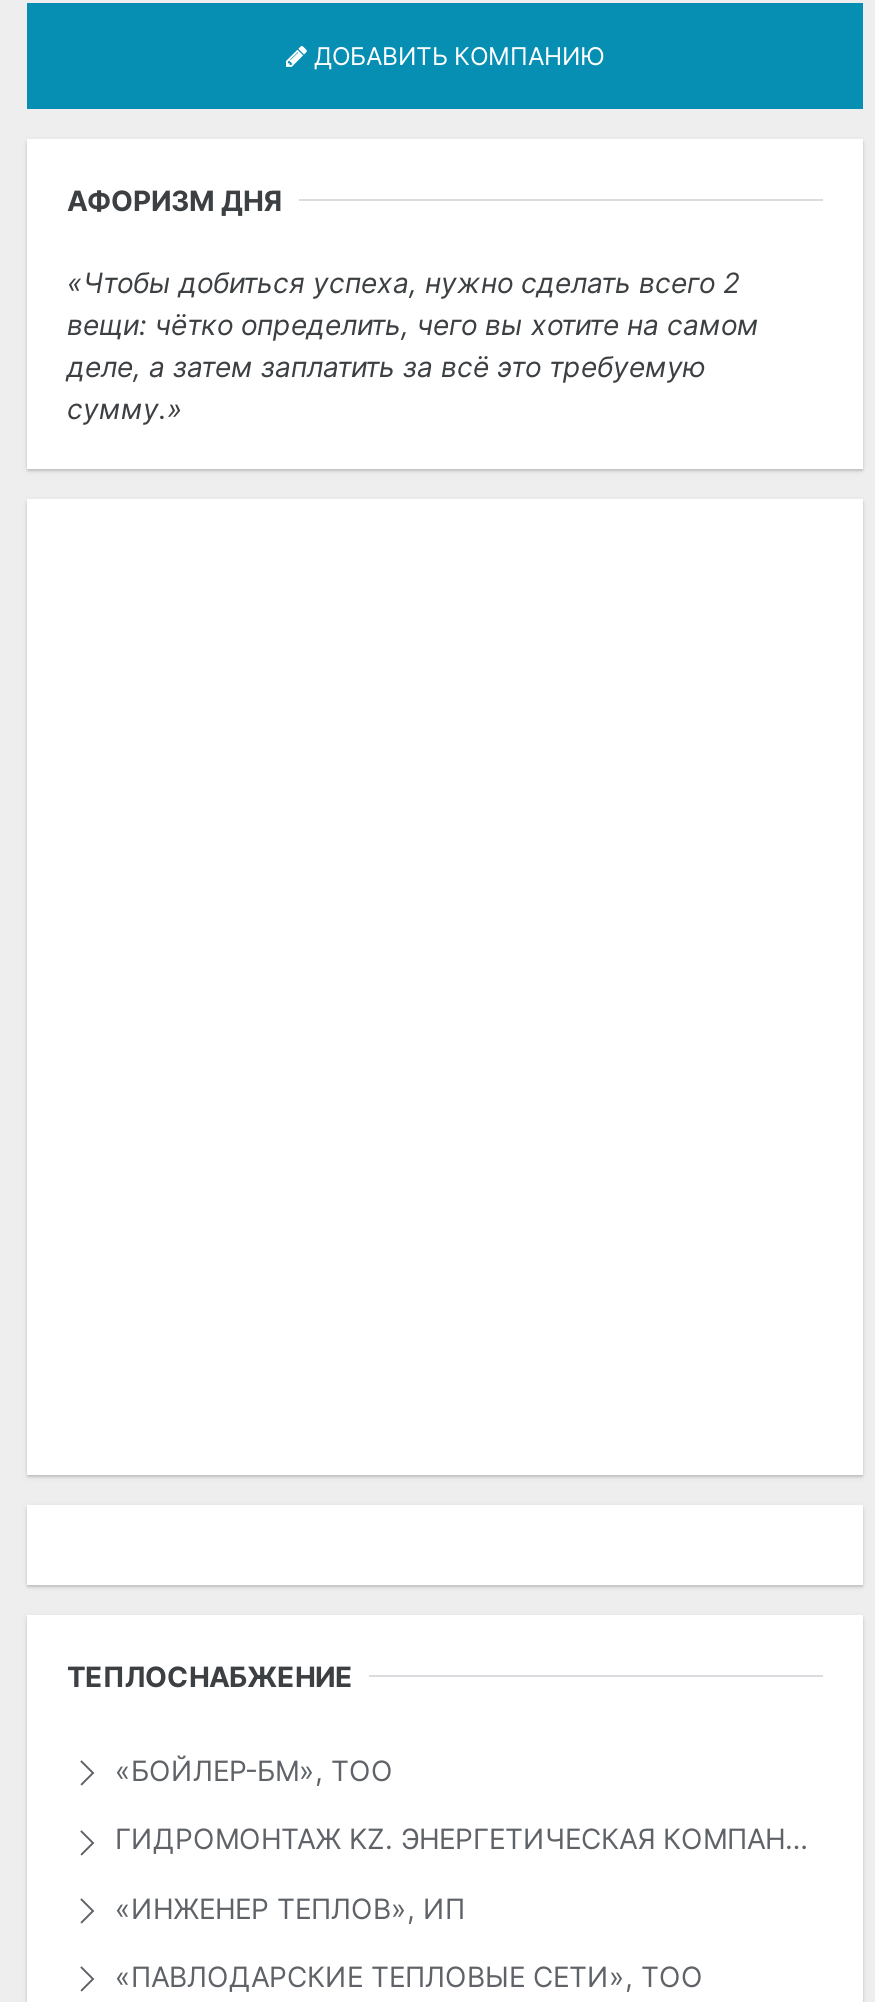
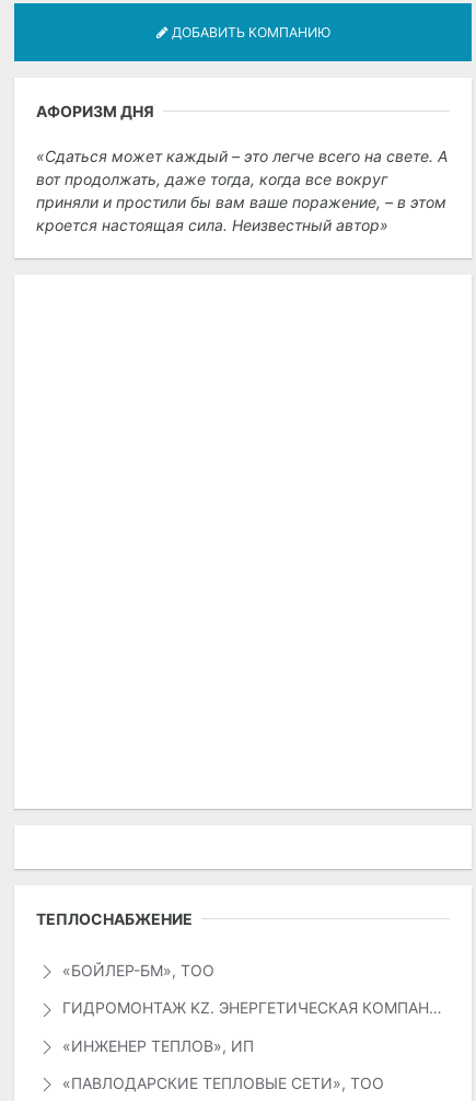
[67,265,759,425] Чтобы добиться успеха, нужно сделать всего 2 | вещи: чётко определить, чего вы хотите на самом | деле, а затем заплатить за всё это требуемую | сумму. -> [36,147,448,234] Сдаться может каждый – это легче всего на свете. А | вот продолжать, даже тогда, когда все вокруг | приняли и простили бы вам ваше поражение, – в этом | кроется настоящая сила. Неизвестный автор

